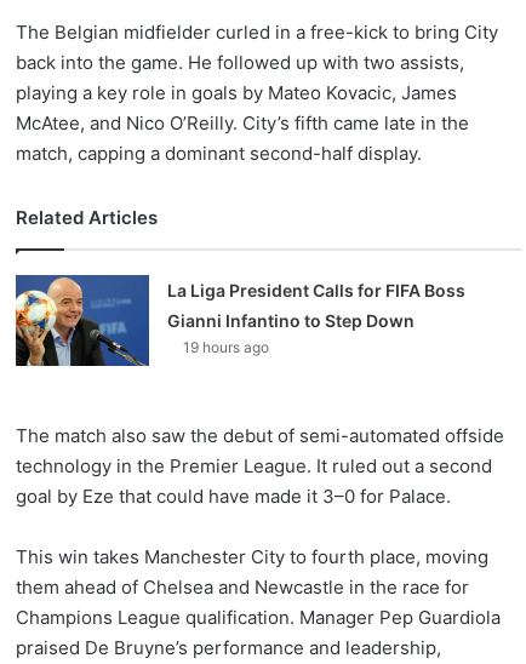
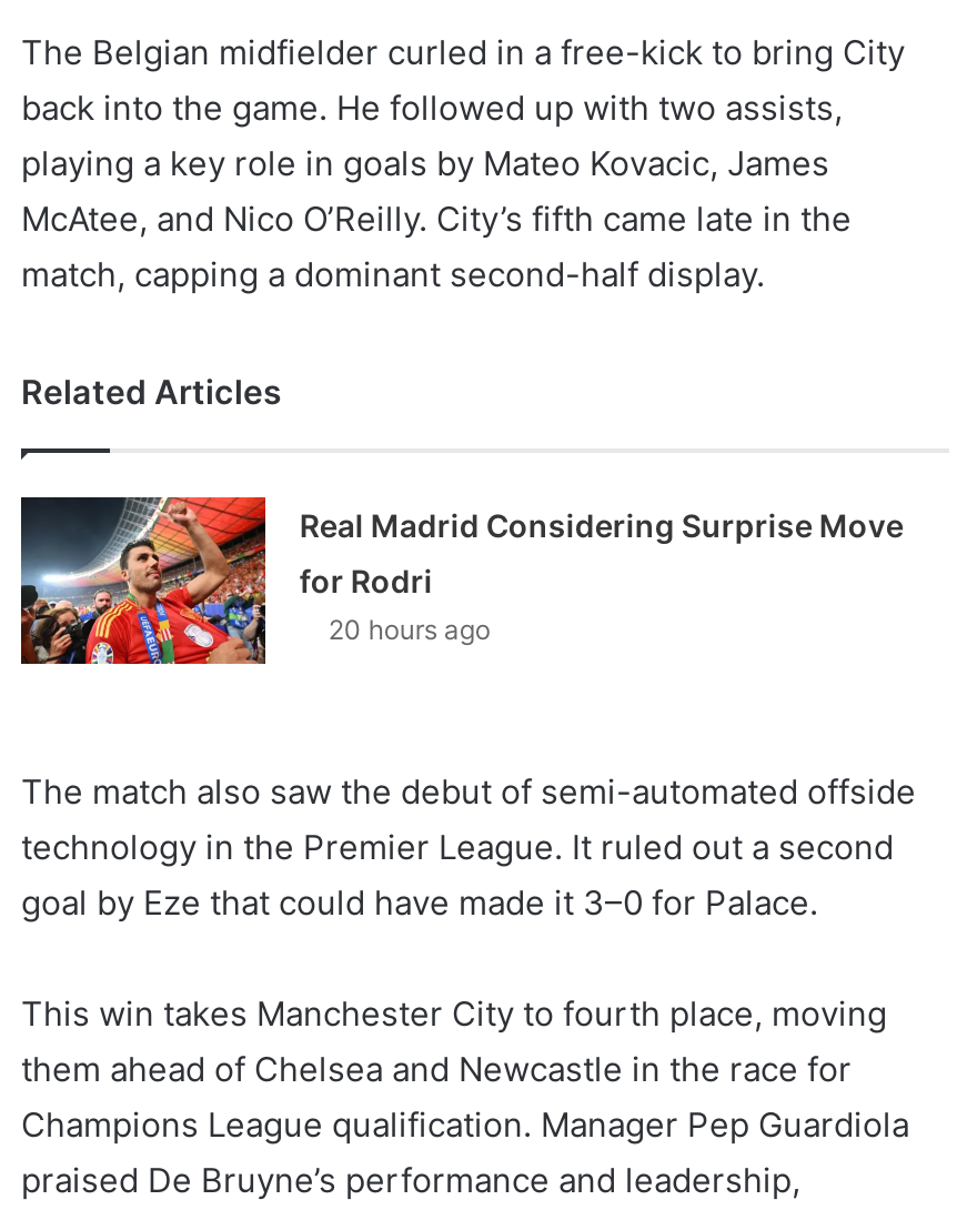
[15,274,466,367] [image] | La Liga President Calls for FIFA Boss -> [19,495,903,666] [image] | Real Madrid Considering Surprise Move
[168,310,415,356] Gianni Infantino to Step Down | 19 hours ago -> [299,561,490,645] for Rodri | 20 hours ago

